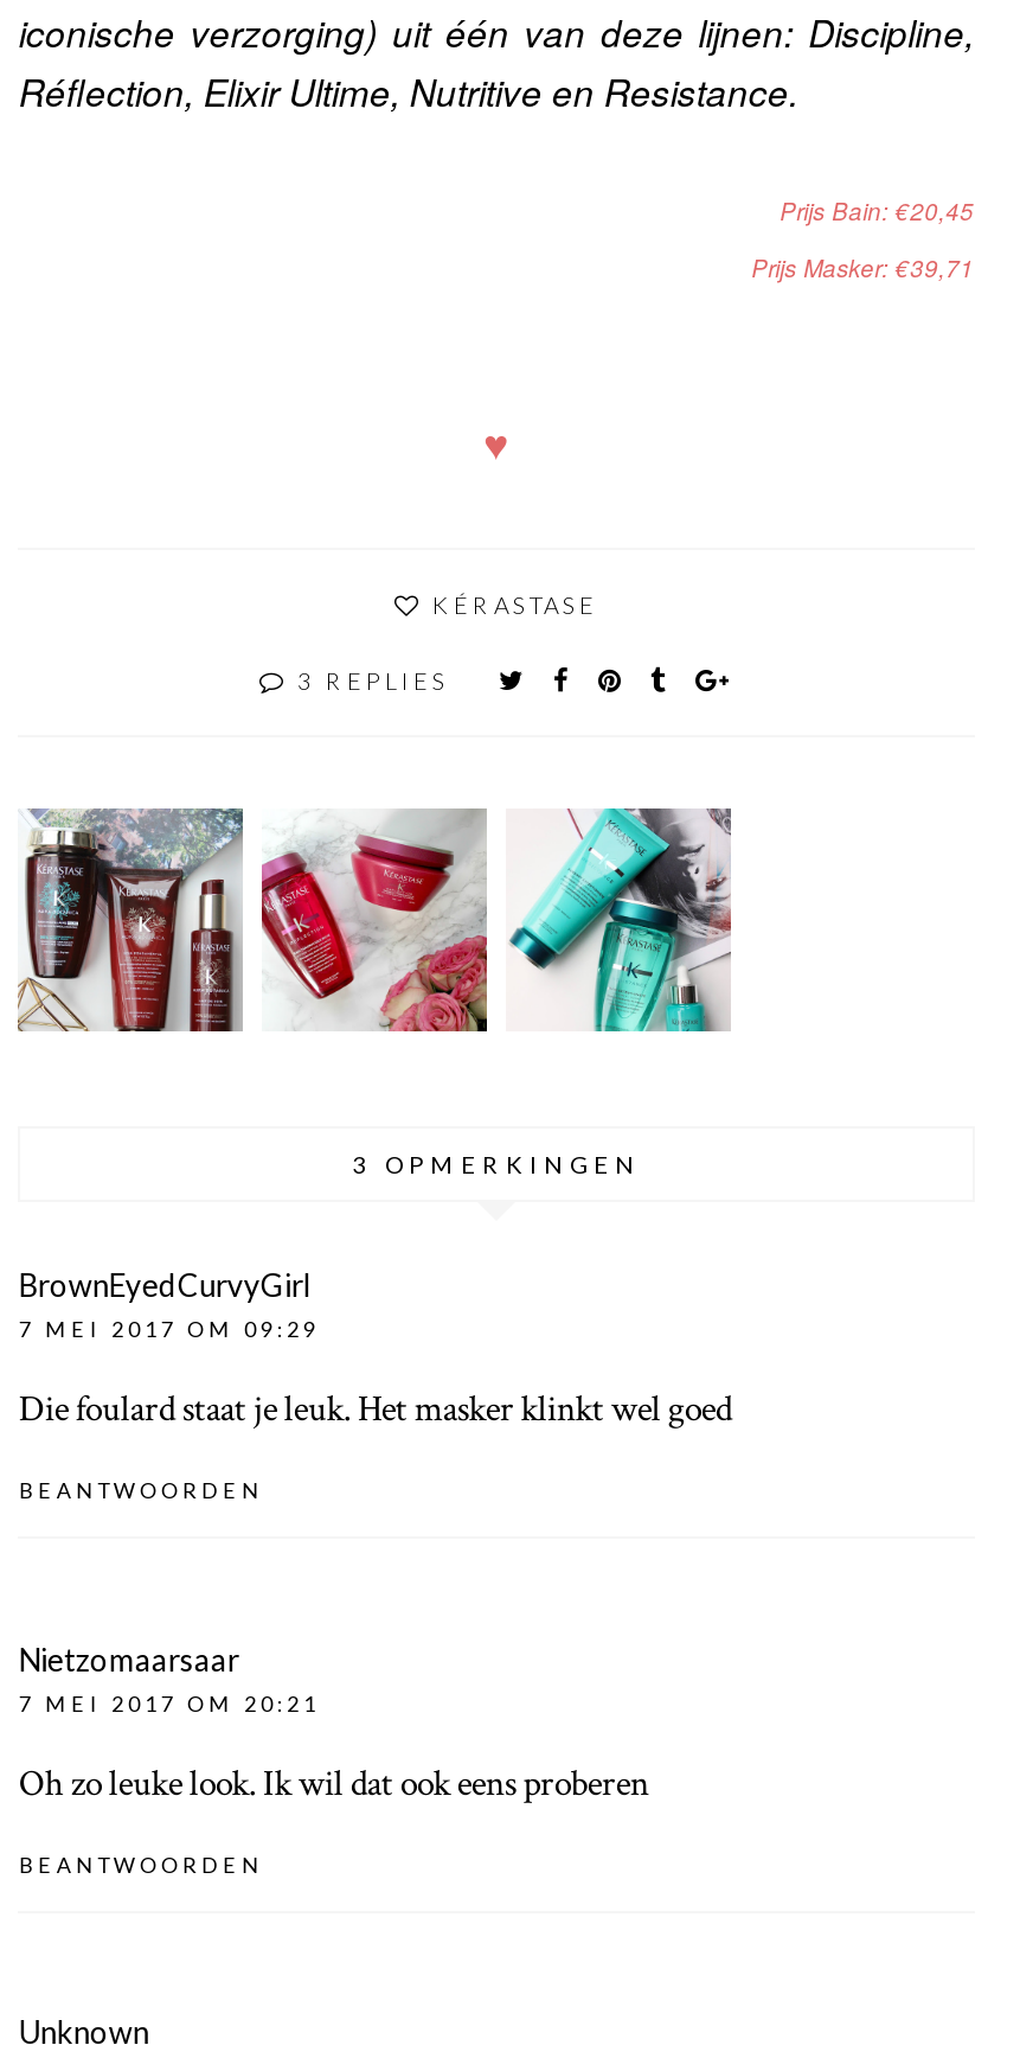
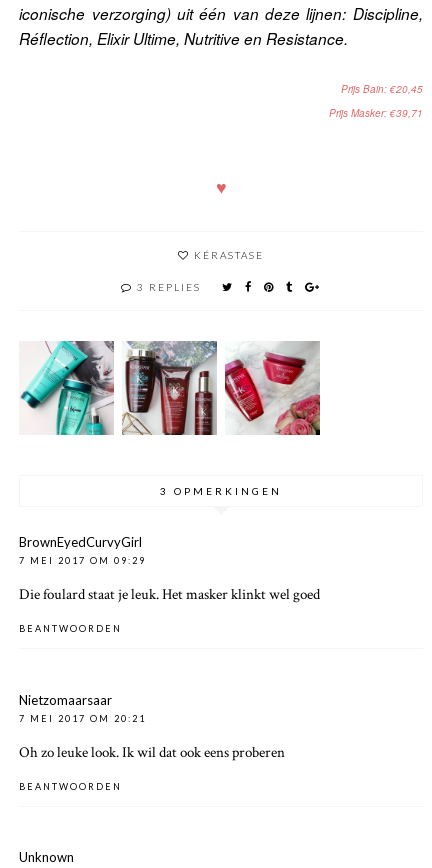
[15,808,243,1034] [image] -> [19,340,114,436] [image]
[259,808,489,1034] [image] -> [121,340,217,436] [image]
[506,806,733,1034] [image] -> [224,341,321,436] [image]

